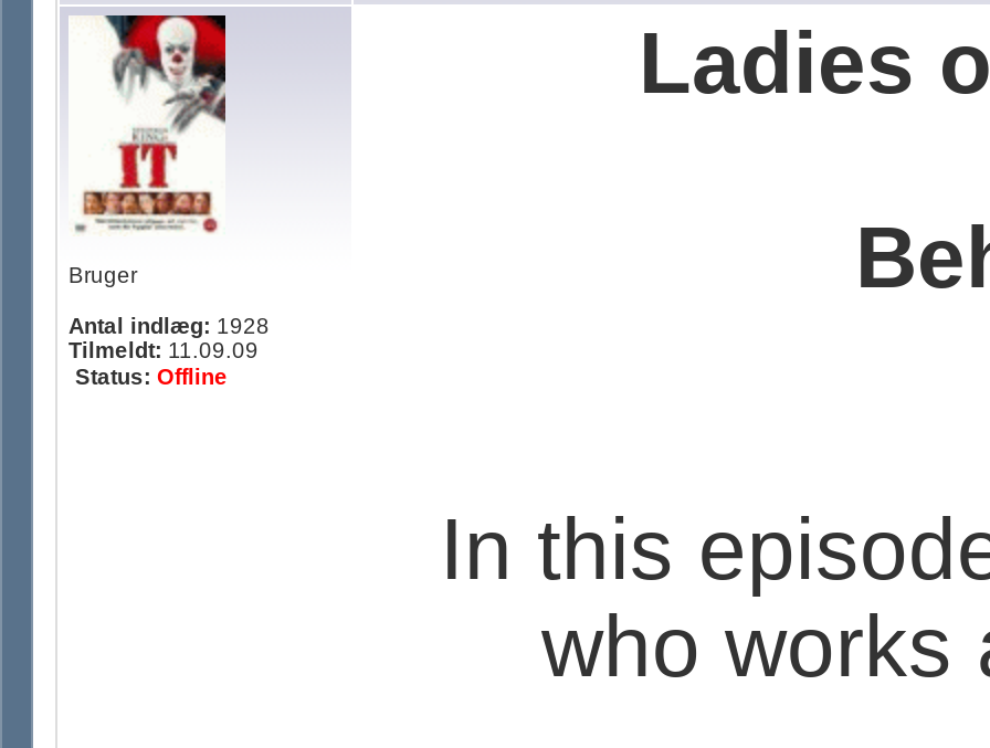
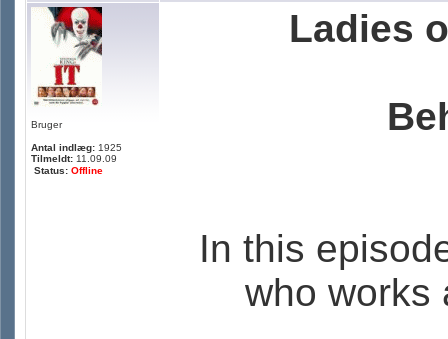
[69,314,270,338] Antal indlæg: 1928 -> [31,142,122,153] Antal indlæg: 1925

